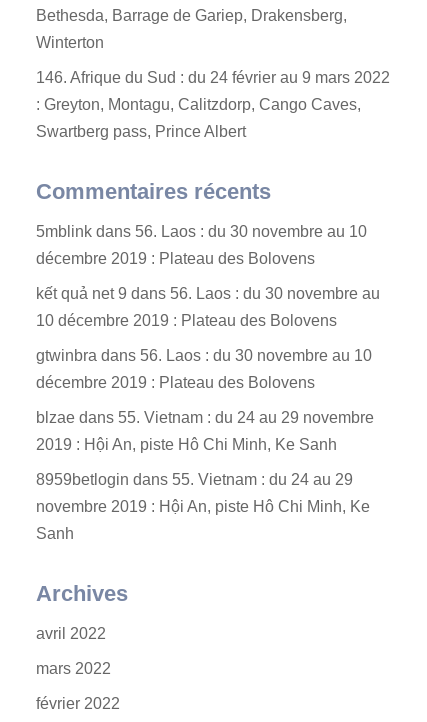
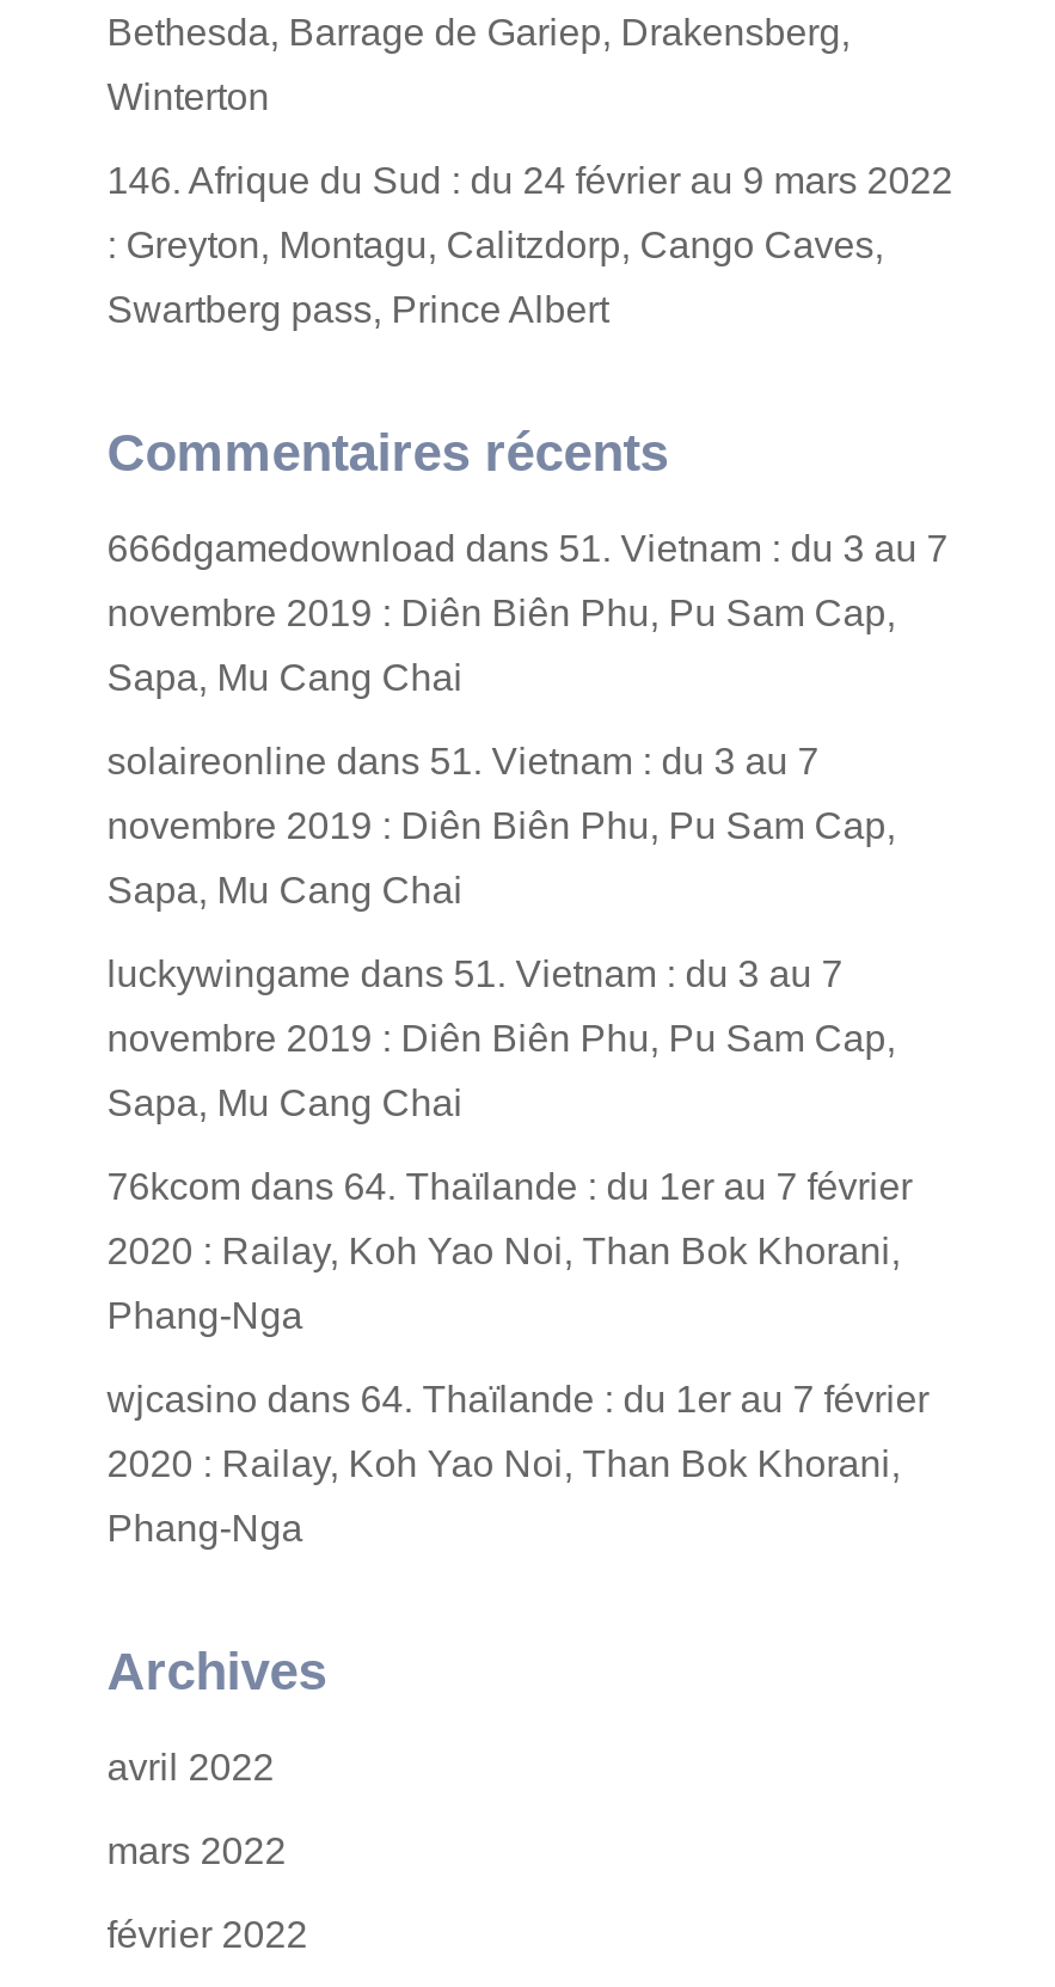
[36,223,380,542] 5mblink dans 56. Laos : du 30 novembre au 10 | décembre 2019 : Plateau des Bolovens | kết quả net 9 dans 56. Laos : du 30 novembre au | 10 décembre 2019 : Plateau des Bolovens | gtwinbra dans 56. Laos : du 30 novembre au 10 | décembre 2019 : Plateau des Bolovens | blzae dans 55. Vietnam : du 24 au 29 novembre | 2019 : Hội An, piste Hô Chi Minh, Ke Sanh | 8959betlogin dans 55. Vietnam : du 24 au 29 | novembre 2019 : Hội An, piste Hô Chi Minh, Ke | Sanh -> [107,528,948,1548] 666dgamedownload dans 51. Vietnam : du 3 au 7 | novembre 2019 : Diên Biên Phu, Pu Sam Cap, | Sapa, Mu Cang Chai | solaireonline dans 51. Vietnam : du 3 au 7 | novembre 2019 : Diên Biên Phu, Pu Sam Cap, | Sapa, Mu Cang Chai | luckywingame dans 51. Vietnam : du 3 au 7 | novembre 2019 : Diên Biên Phu, Pu Sam Cap, | Sapa, Mu Cang Chai | 76kcom dans 64. Thaïlande : du 1er au 7 février | 2020 : Railay, Koh Yao Noi, Than Bok Khorani, | Phang-Nga | wjcasino dans 64. Thaïlande : du 1er au 7 février | 2020 : Railay, Koh Yao Noi, Than Bok Khorani, | Phang-Nga

